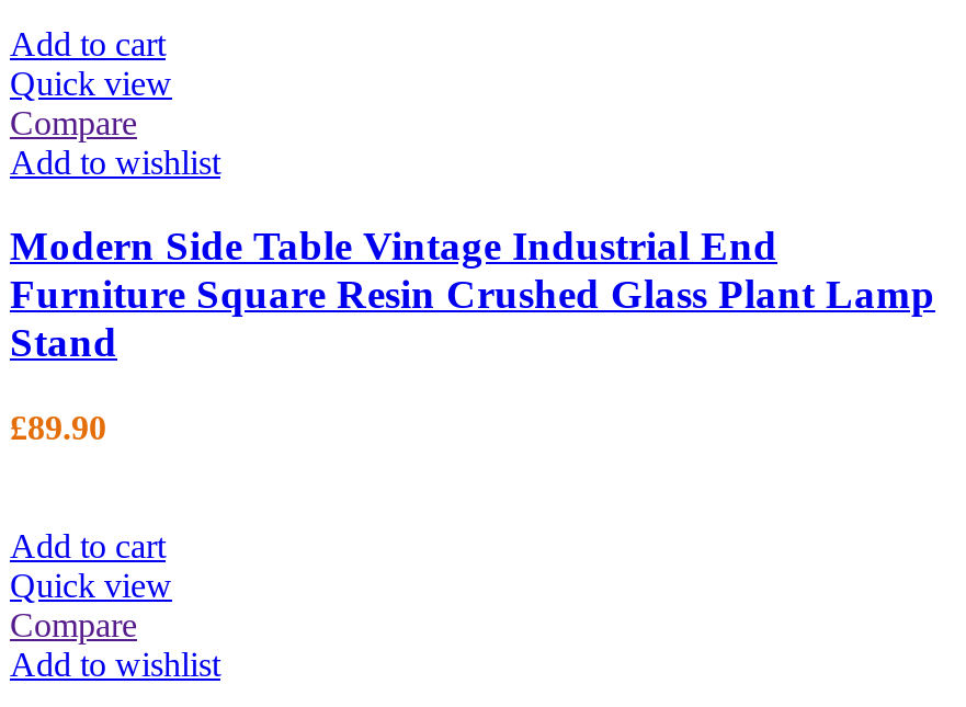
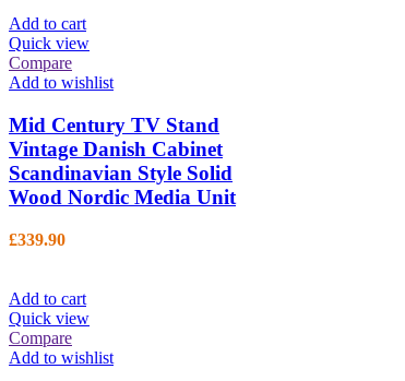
[10,224,935,366] Modern Side Table Vintage Industrial End | Furniture Square Resin Crushed Glass Plant Lamp | Stand -> [9,114,236,209] Mid Century TV Stand | Vintage Danish Cabinet | Scandinavian Style Solid | Wood Nordic Media Unit
[10,410,106,447] £89.90 -> [9,230,65,249] £339.90

